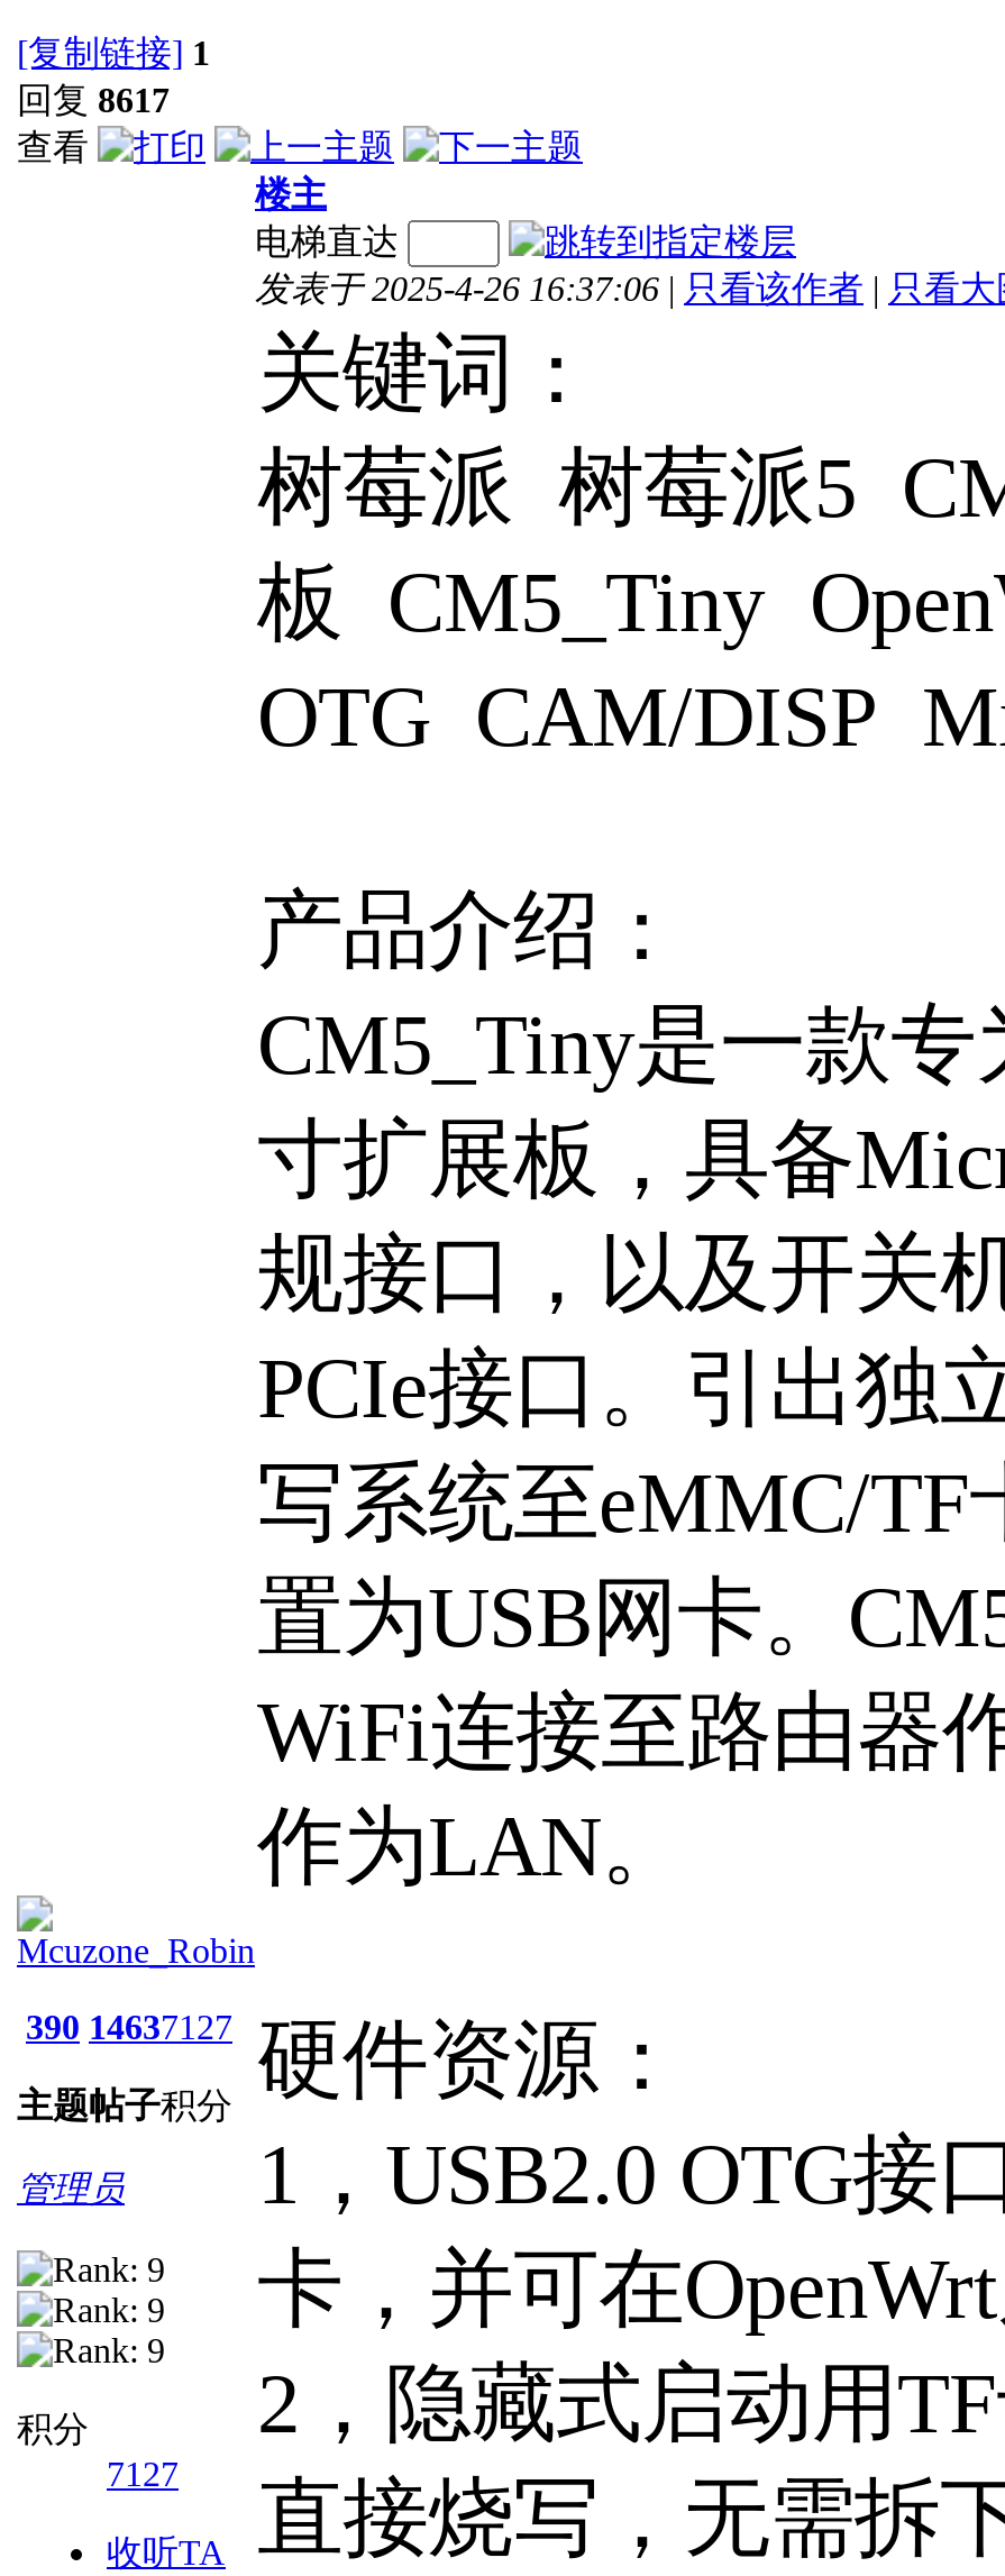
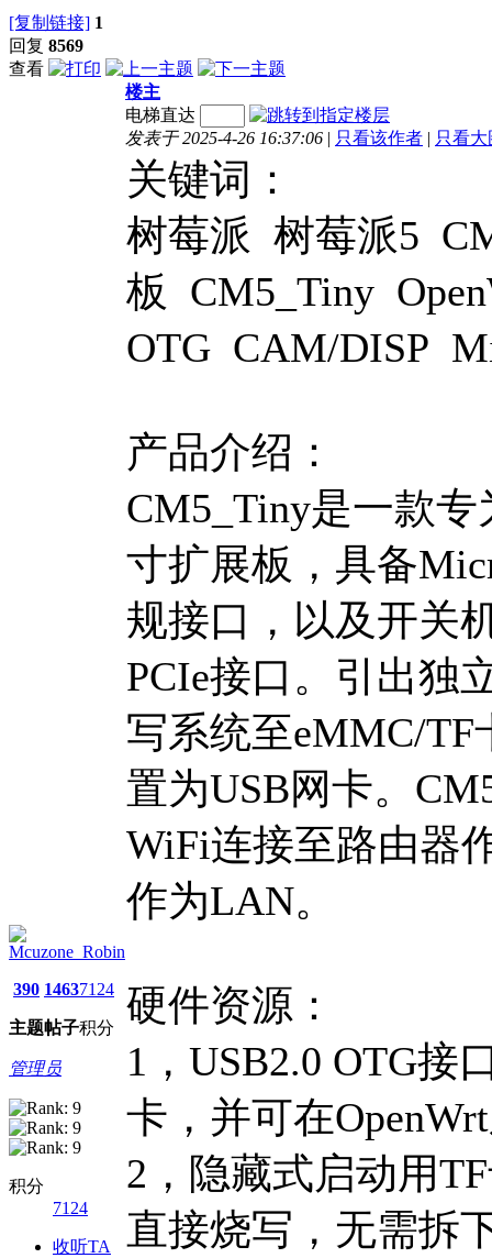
[17,80,170,119] 回复 8617 -> [9,36,83,55] 回复 8569
[17,2007,684,2124] 主题 390 1463 帖子 7127 积分 硬件资源： -> [9,980,335,1037] 主题 390 1463 帖子 7124 积分 硬件资源：
[107,2454,179,2492] 7127 -> [53,1198,88,1217] 7124

